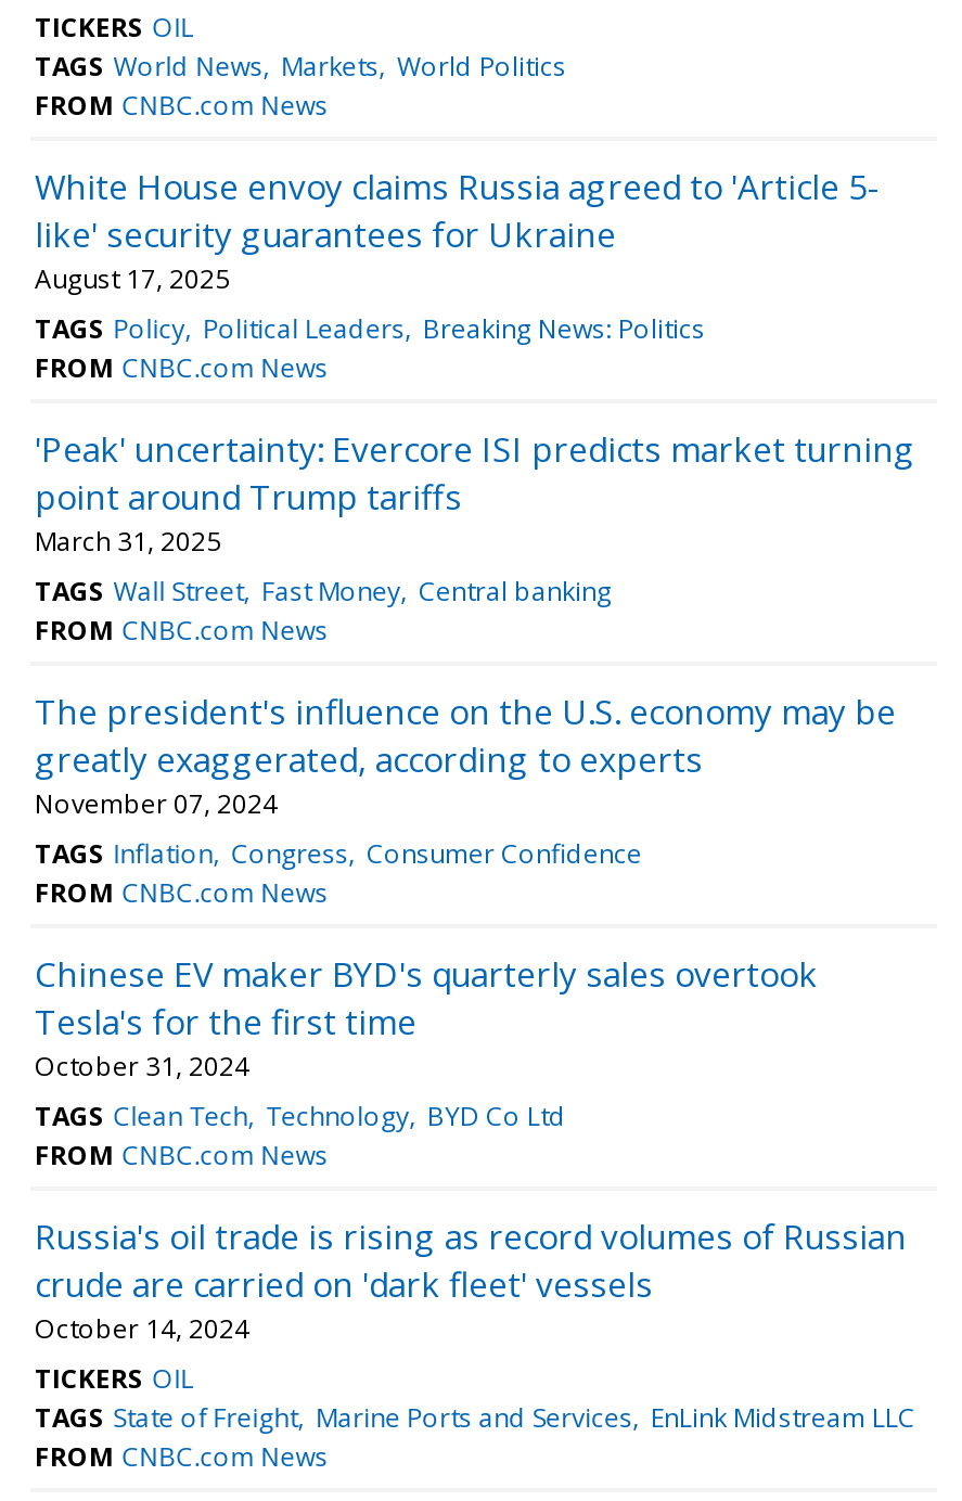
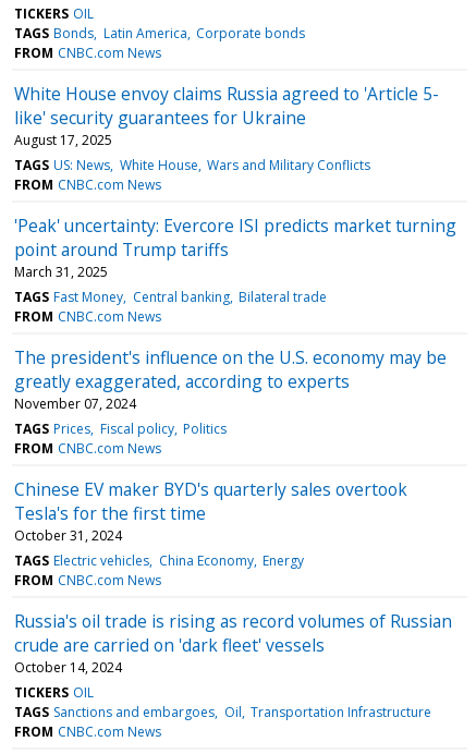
[35,47,566,84] TAGS World News Markets World Politics -> [14,24,305,42] TAGS Bonds Latin America Corporate bonds
[35,310,705,347] TAGS Policy Political Leaders Breaking News: Politics -> [14,156,370,174] TAGS US: News White House Wars and Military Conflicts
[35,572,611,609] TAGS Wall Street Fast Money Central banking -> [14,287,327,306] TAGS Fast Money Central banking Bilateral trade
[35,835,642,872] TAGS Inflation Congress Consumer Confidence -> [14,419,226,438] TAGS Prices Fiscal policy Politics
[35,1097,566,1134] TAGS Clean Tech Technology BYD Co Ltd -> [14,551,304,570] TAGS Electric vehicles China Economy Energy
[35,1399,915,1435] TAGS State of Freight Marine Ports and Services EnLink Midstream LLC -> [14,703,431,721] TAGS Sanctions and embargoes Oil Transportation Infrastructure

